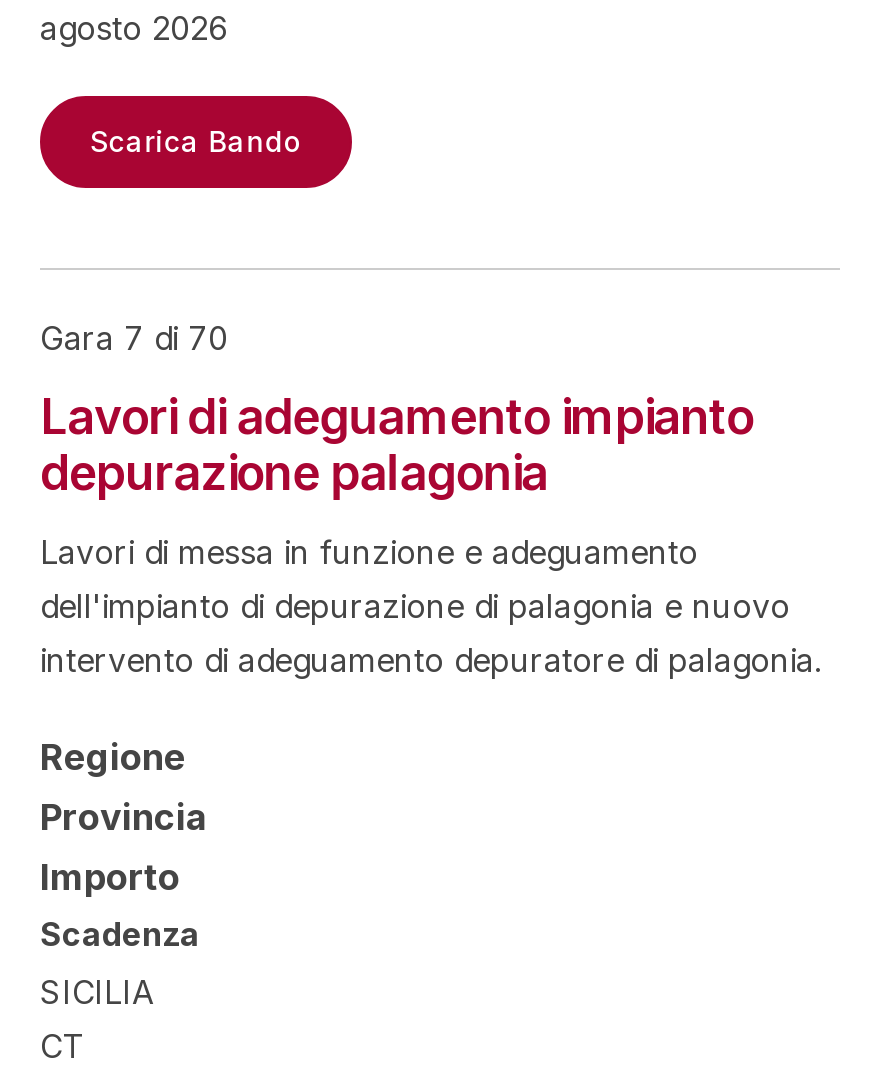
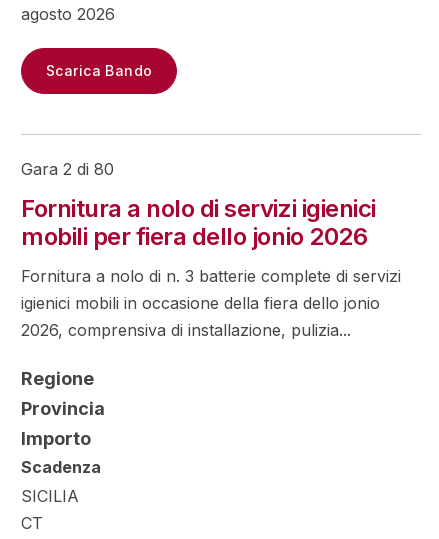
[40,318,228,358] Gara 7 di 70 -> [21,159,114,179] Gara 2 di 80
[40,388,753,502] Lavori di adeguamento impianto | depurazione palagonia -> [21,194,376,251] Fornitura a nolo di servizi igienici | mobili per fiera dello jonio 2026
[40,532,822,680] Lavori di messa in funzione e adeguamento | dell'impianto di depurazione di palagonia e nuovo | intervento di adeguamento depuratore di palagonia. -> [21,266,401,340] Fornitura a nolo di n. 3 batterie complete di servizi | igienici mobili in occasione della fiera dello jonio | 2026, comprensiva di installazione, pulizia...

